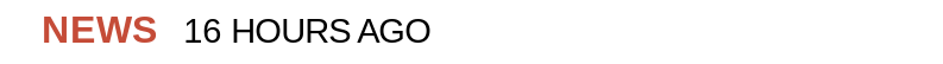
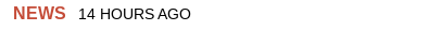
[42,9,431,49] NEWS 16 HOURS AGO -> [13,4,191,22] NEWS 14 HOURS AGO

